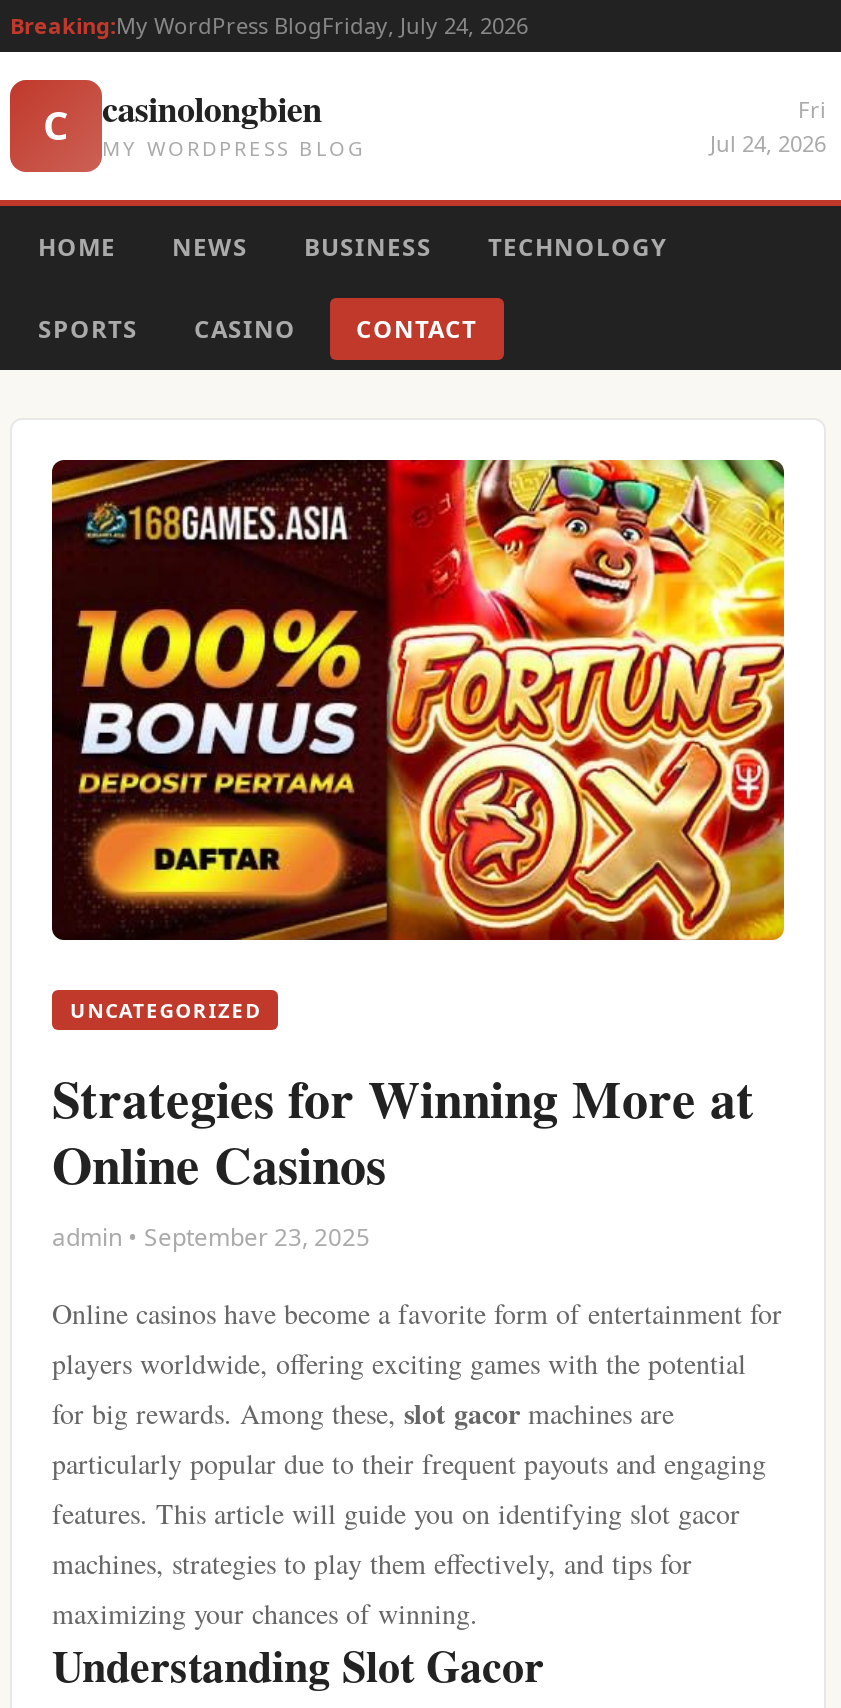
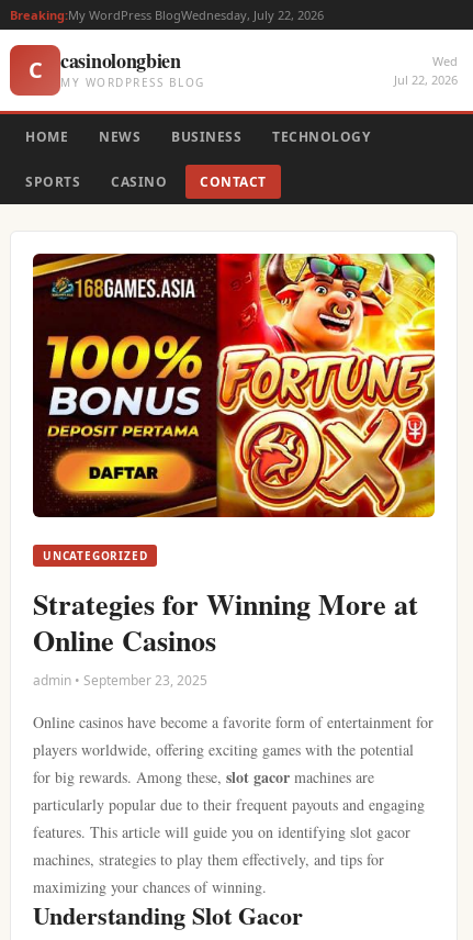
[10,10,528,40] Breaking:My WordPress BlogFriday, July 24, 2026 -> [10,7,324,23] Breaking:My WordPress BlogWednesday, July 22, 2026
[710,94,826,158] Fri | Jul 24, 2026 -> [394,53,458,88] Wed | Jul 22, 2026

